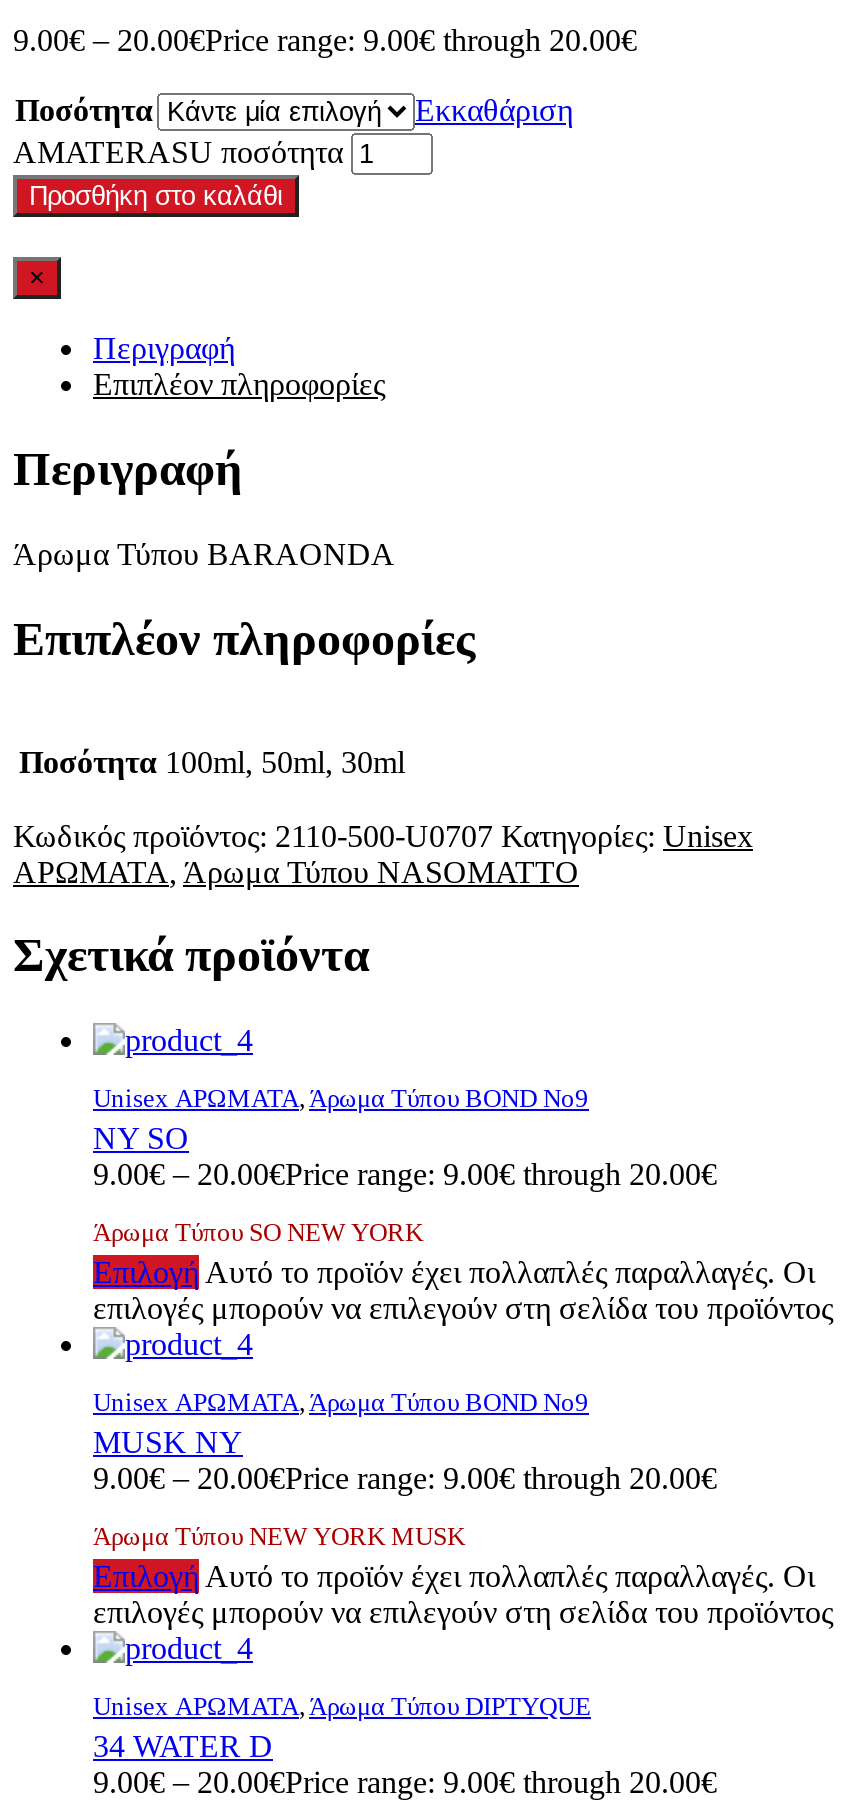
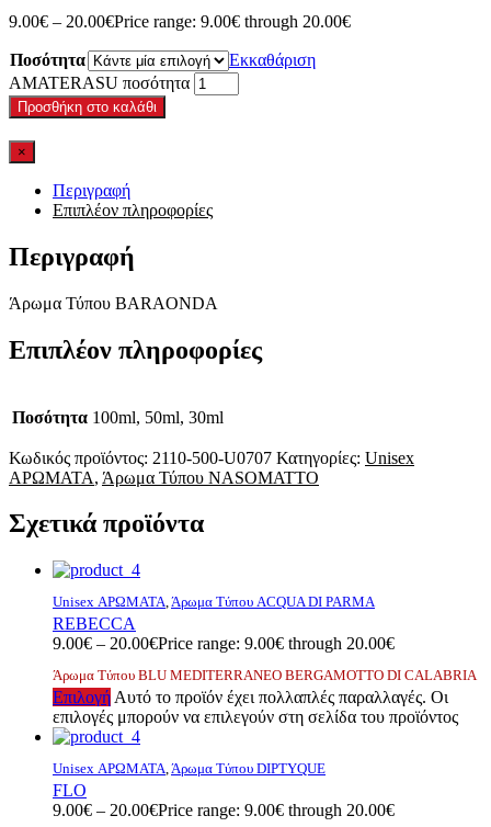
[93,1084,589,1156] Unisex ΑΡΩΜΑΤΑ,Άρωμα Τύπου BOND No9 | NY SO -> [53,594,375,633] Unisex ΑΡΩΜΑΤΑ,Άρωμα Τύπου ACQUA DI PARMA | REBECCA
[93,1218,833,1552] Άρωμα Τύπου SO NEW YORK | Επιλογή Αυτό το προϊόν έχει πολλαπλές παραλλαγές. Οι | επιλογές μπορούν να επιλεγούν στη σελίδα του προϊόντος | Unisex ΑΡΩΜΑΤΑ,Άρωμα Τύπου BOND No9 | MUSK NY | 9.00€ – 20.00€Price range: 9.00€ through 20.00€ | Άρωμα Τύπου NEW YORK MUSK -> [53,667,477,684] Άρωμα Τύπου BLU MEDITERRANEO BERGAMOTTO DI CALABRIA
[93,1730,273,1764] 34 WATER D -> [53,781,87,800] FLO

